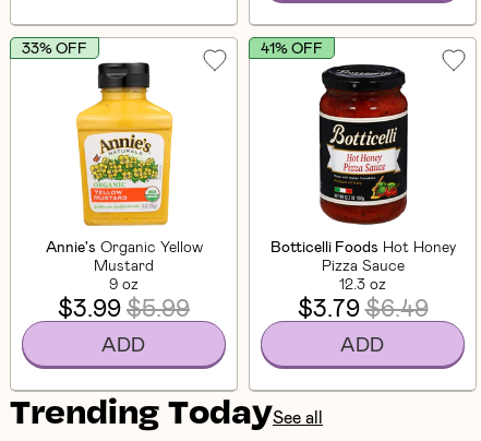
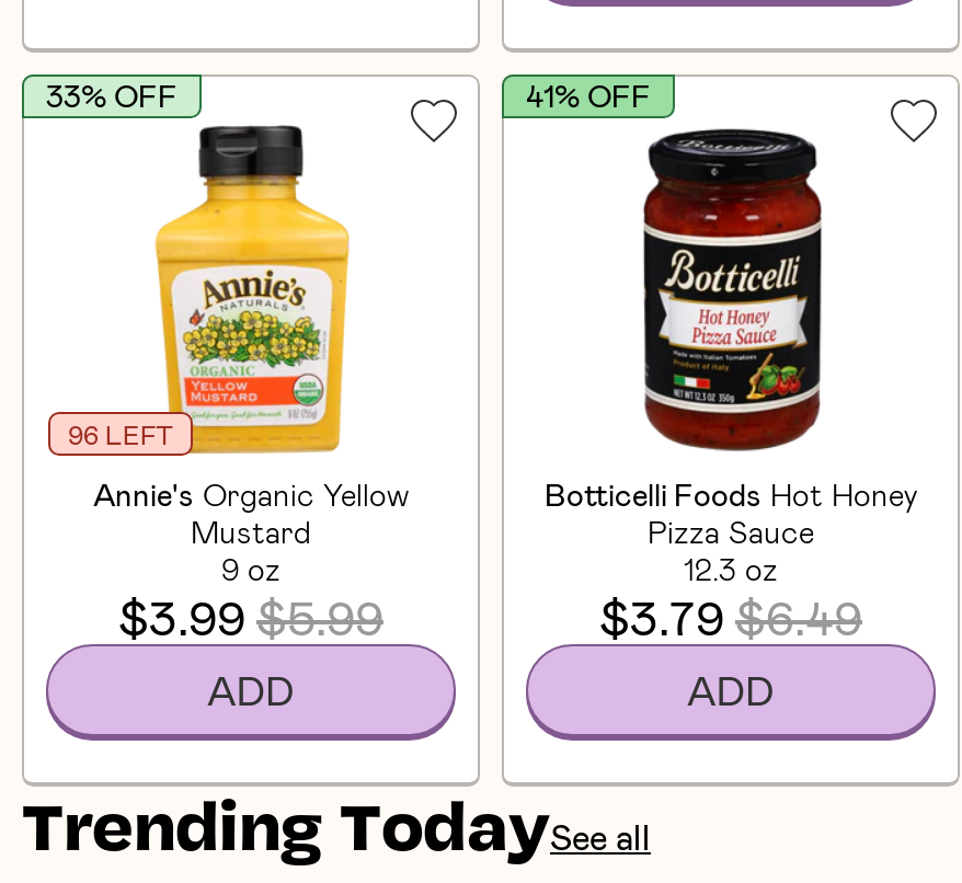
none -> [68,417,173,448] 96 LEFT

